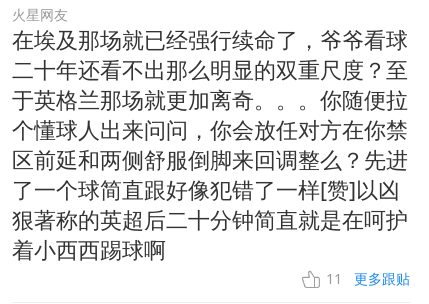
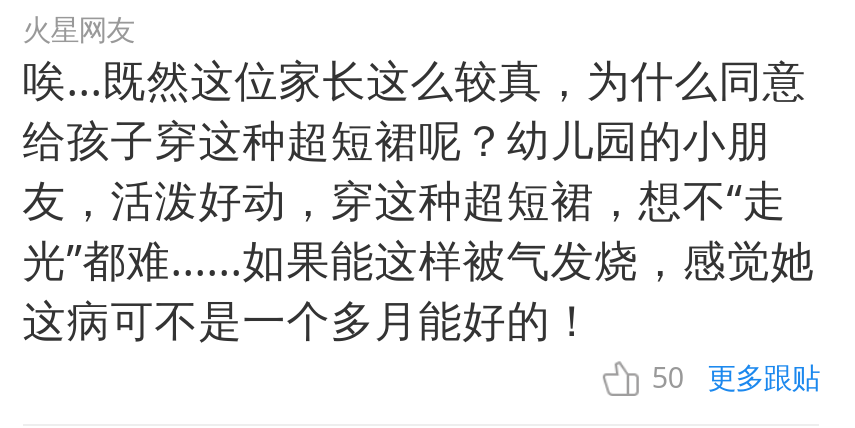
[12,25,408,288] 在埃及那场就已经强行续命了，爷爷看球 | 二十年还看不出那么明显的双重尺度？至 | 于英格兰那场就更加离奇。。。你随便拉 | 个懂球人出来问问，你会放任对方在你禁 | 区前延和两侧舒服倒脚来回调整么？先进 | 了一个球简直跟好像犯错了一样[赞]以凶 | 狠著称的英超后二十分钟简直就是在呵护 | 着小西西踢球啊 | 11 -> [22,49,814,395] 唉...既然这位家长这么较真，为什么同意 | 给孩子穿这种超短裙呢？幼儿园的小朋 | 友，活泼好动，穿这种超短裙，想不“走 | 光”都难......如果能这样被气发烧，感觉她 | 这病可不是一个多月能好的！ | 50

